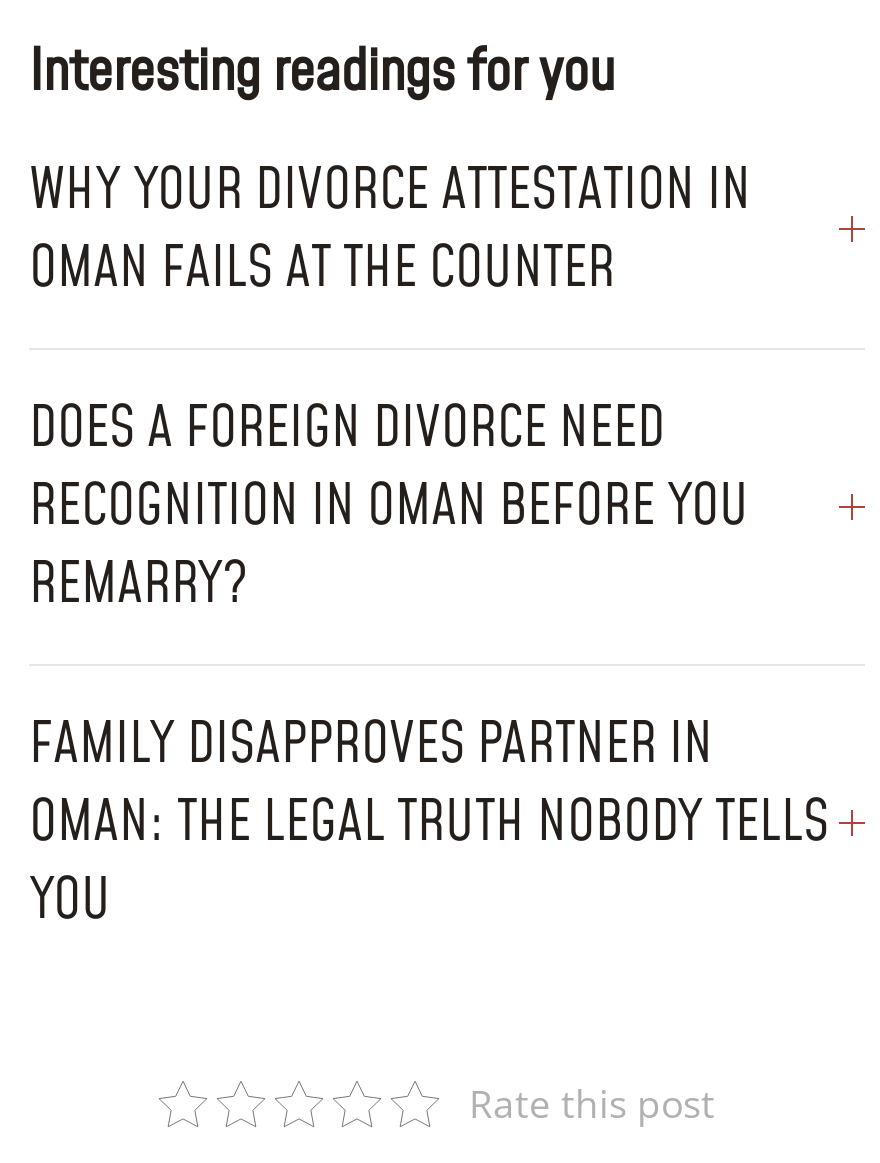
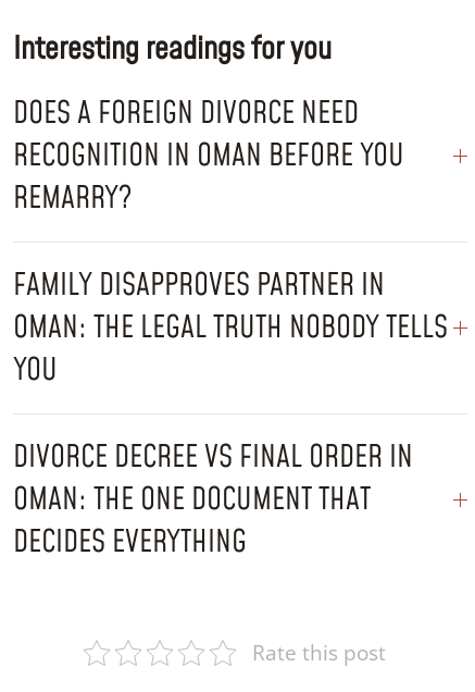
[29,151,751,307] WHY YOUR DIVORCE ATTESTATION IN | OMAN FAILS AT THE COUNTER -> none
moved [29,389,829,939] -> [13,92,448,392]: DOES A FOREIGN DIVORCE NEED | RECOGNITION IN OMAN BEFORE YOU | REMARRY? | FAMILY DISAPPROVES PARTNER IN | OMAN: THE LEGAL TRUTH NOBODY TELLS | YOU
none -> [13,436,413,564] DIVORCE DECREE VS FINAL ORDER IN | OMAN: THE ONE DOCUMENT THAT | DECIDES EVERYTHING

